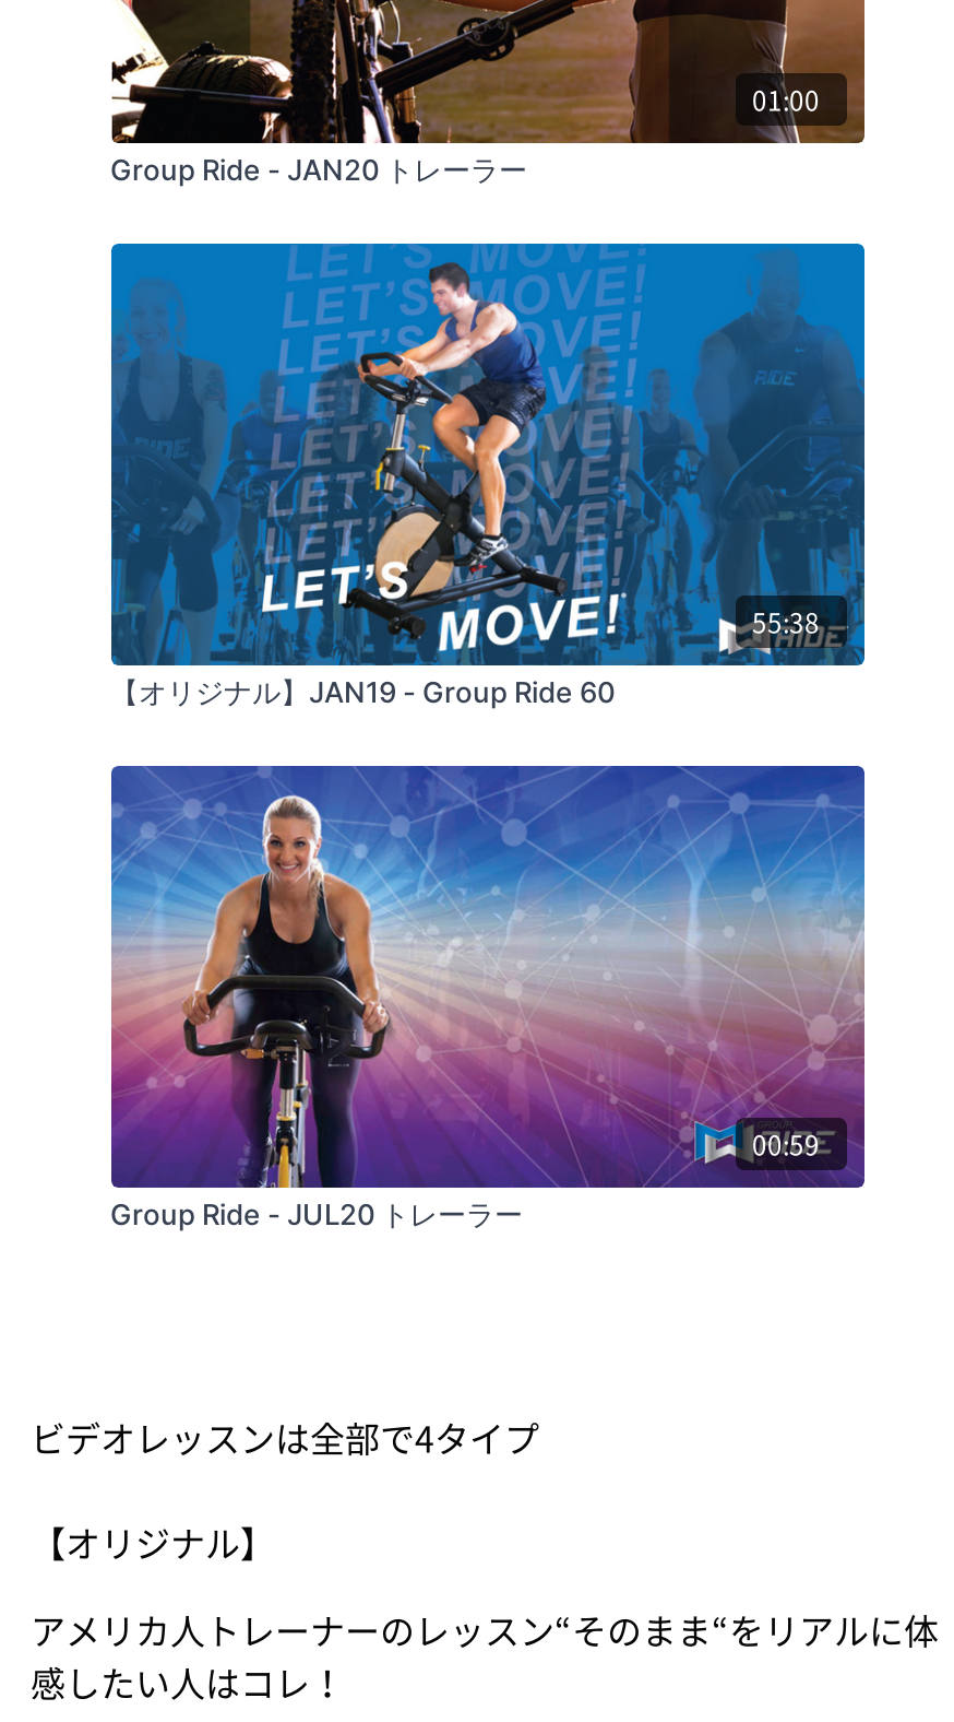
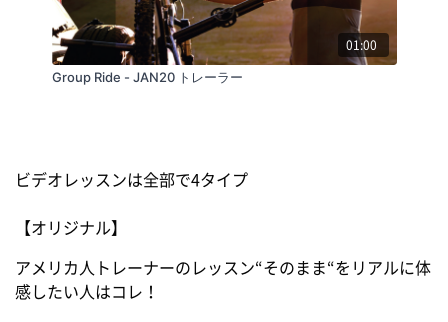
[109,240,867,708] [image] | 55:38 | 【オリジナル】JAN19 - Group Ride 60 -> none
[109,763,867,1231] [image] | 00:59 | Group Ride - JUL20 トレーラー -> none

